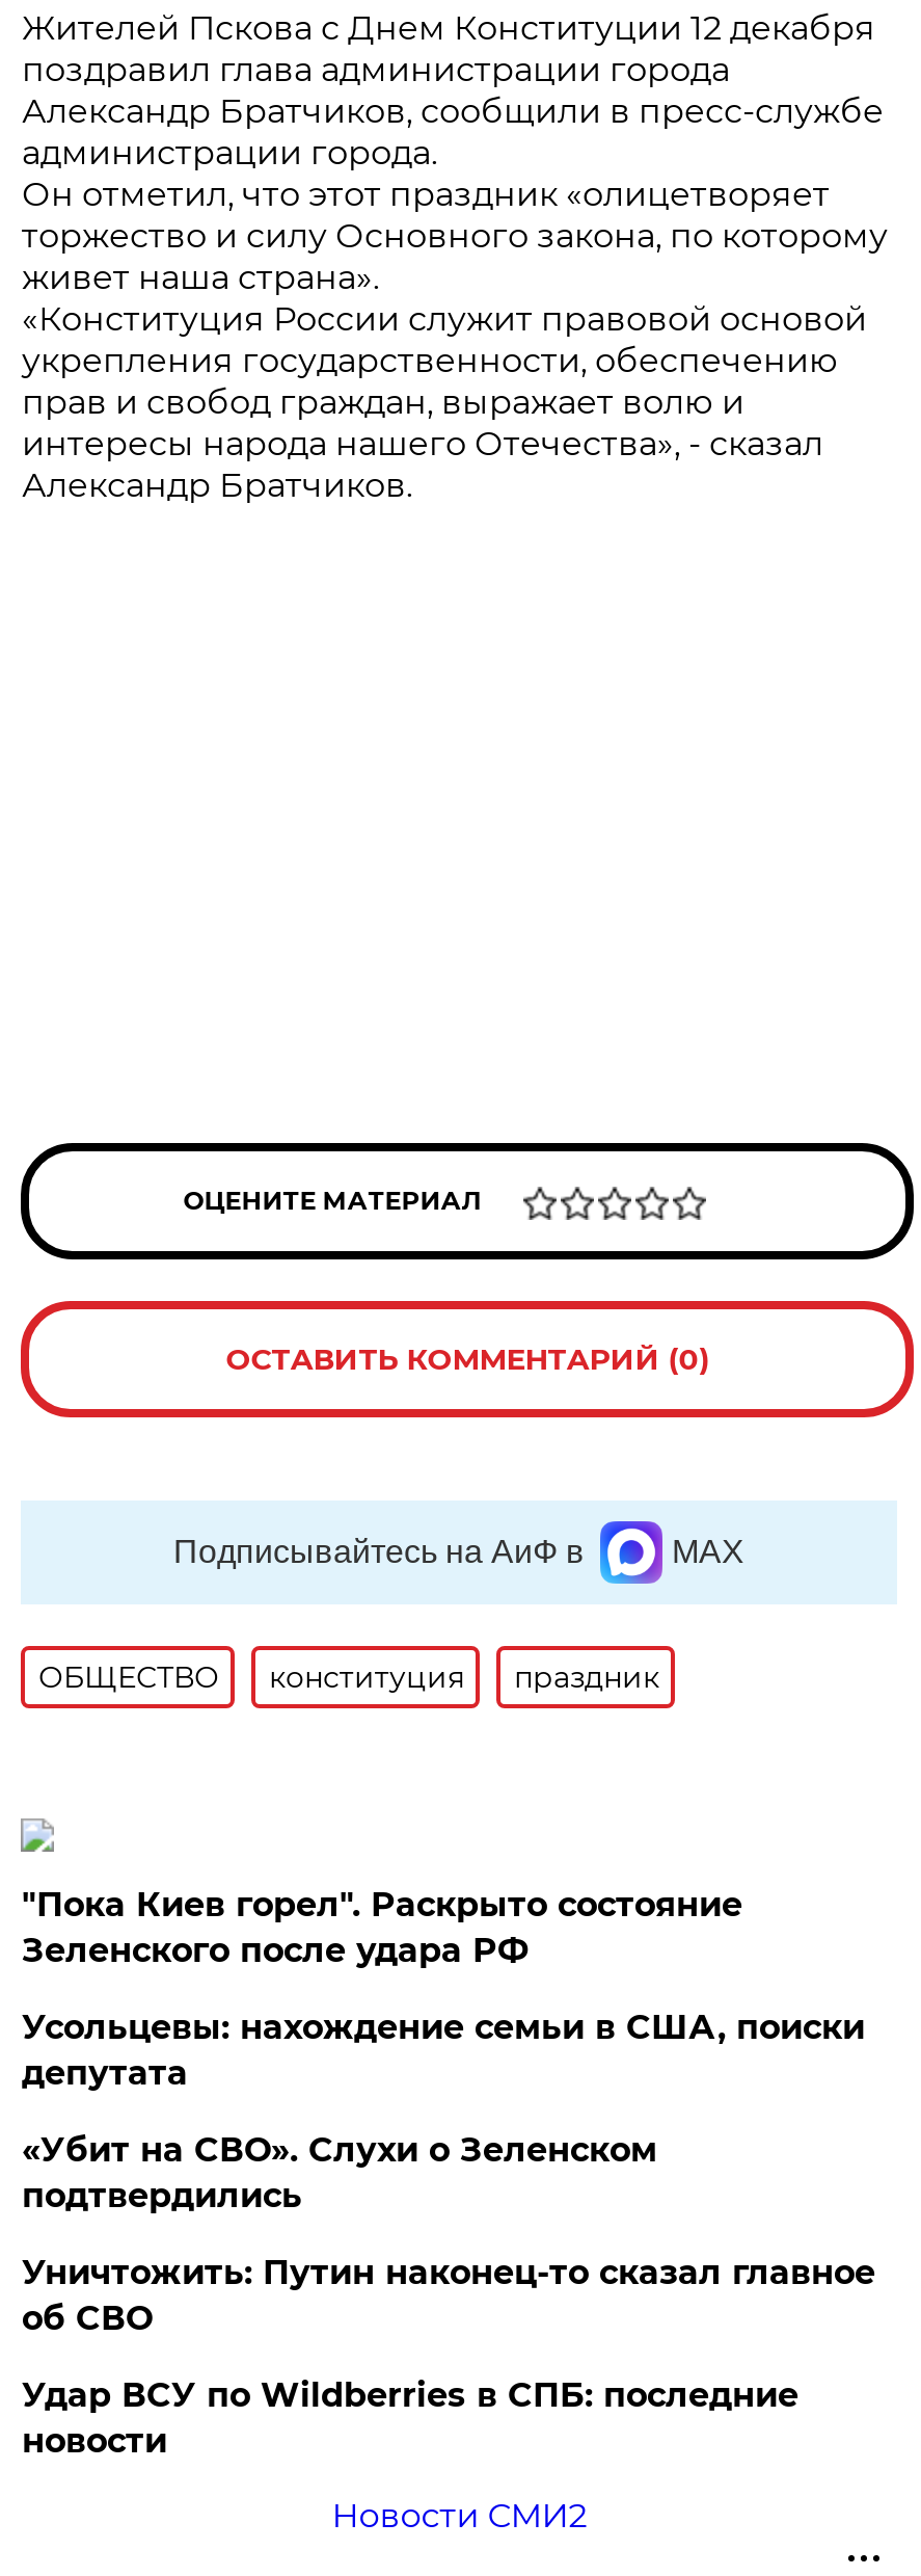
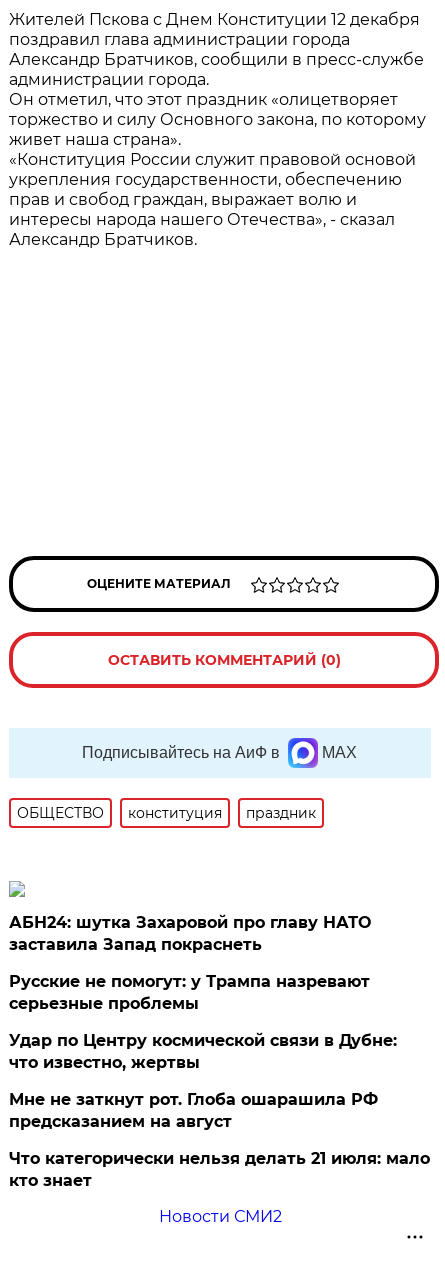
[22,1885,742,1971] "Пока Киев горел". Раскрыто состояние | Зеленского после удара РФ -> [9,913,371,954] АБН24: шутка Захаровой про главу НАТО | заставила Запад покраснеть
[22,2008,865,2093] Усольцевы: нахождение семьи в США, поиски | депутата -> [9,972,370,1013] Русские не помогут: у Трампа назревают | серьезные проблемы
[22,2131,657,2216] «Убит на СВО». Слухи о Зеленском | подтвердились -> [9,1031,397,1072] Удар по Центру космической связи в Дубне: | что известно, жертвы
[22,2253,875,2338] Уничтожить: Путин наконец-то сказал главное | об СВО -> [9,1090,378,1131] Мне не заткнут рот. Глоба ошарашила РФ | предсказанием на август
[22,2376,798,2461] Удар ВСУ по Wildberries в СПБ: последние | новости -> [9,1149,430,1190] Что категорически нельзя делать 21 июля: мало | кто знает

